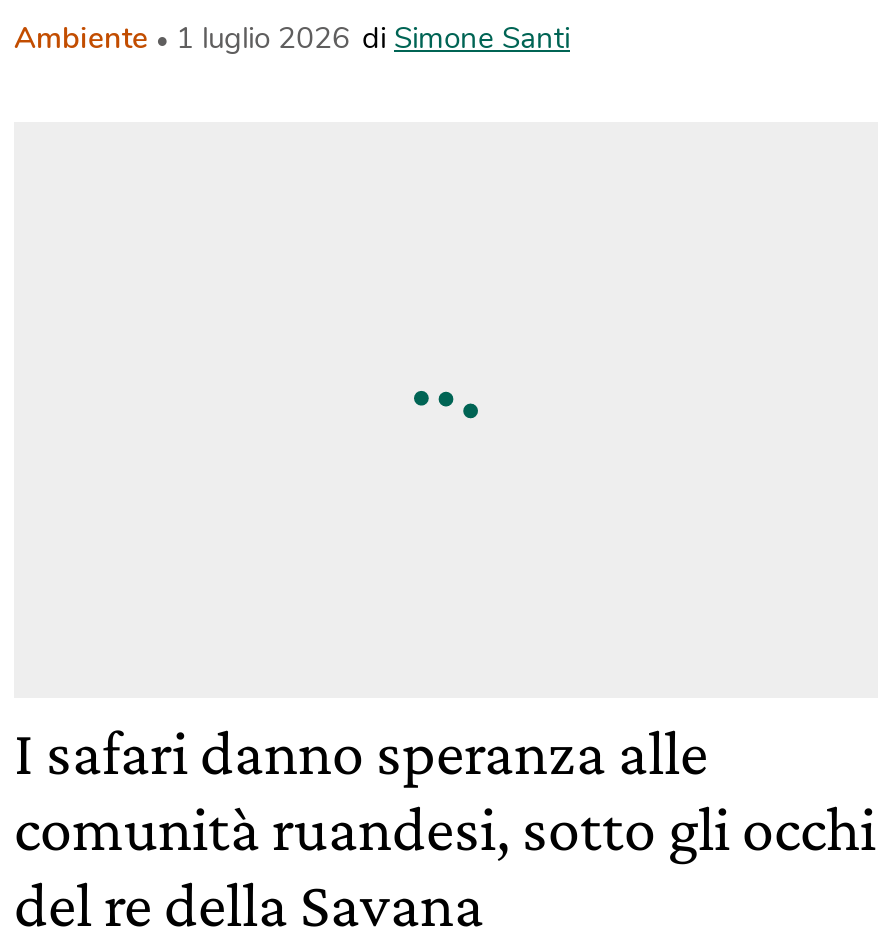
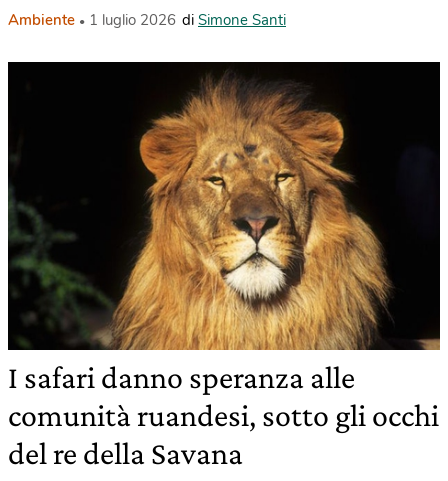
none -> [7,61,441,351] [image]

